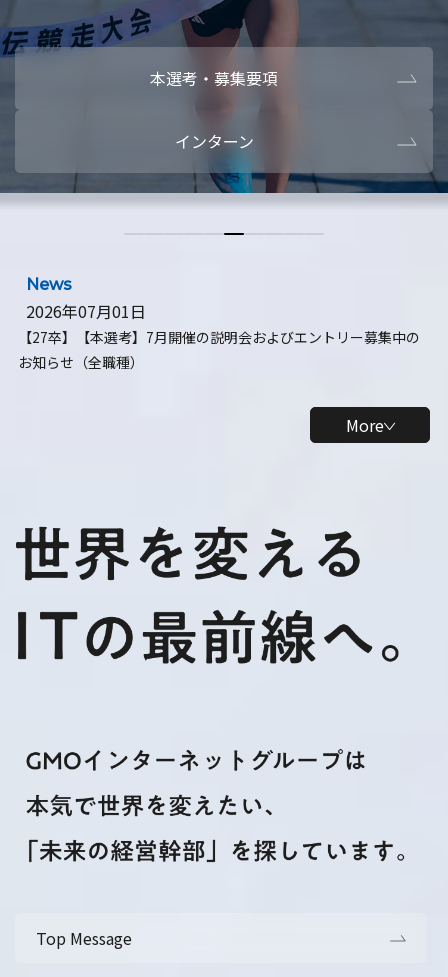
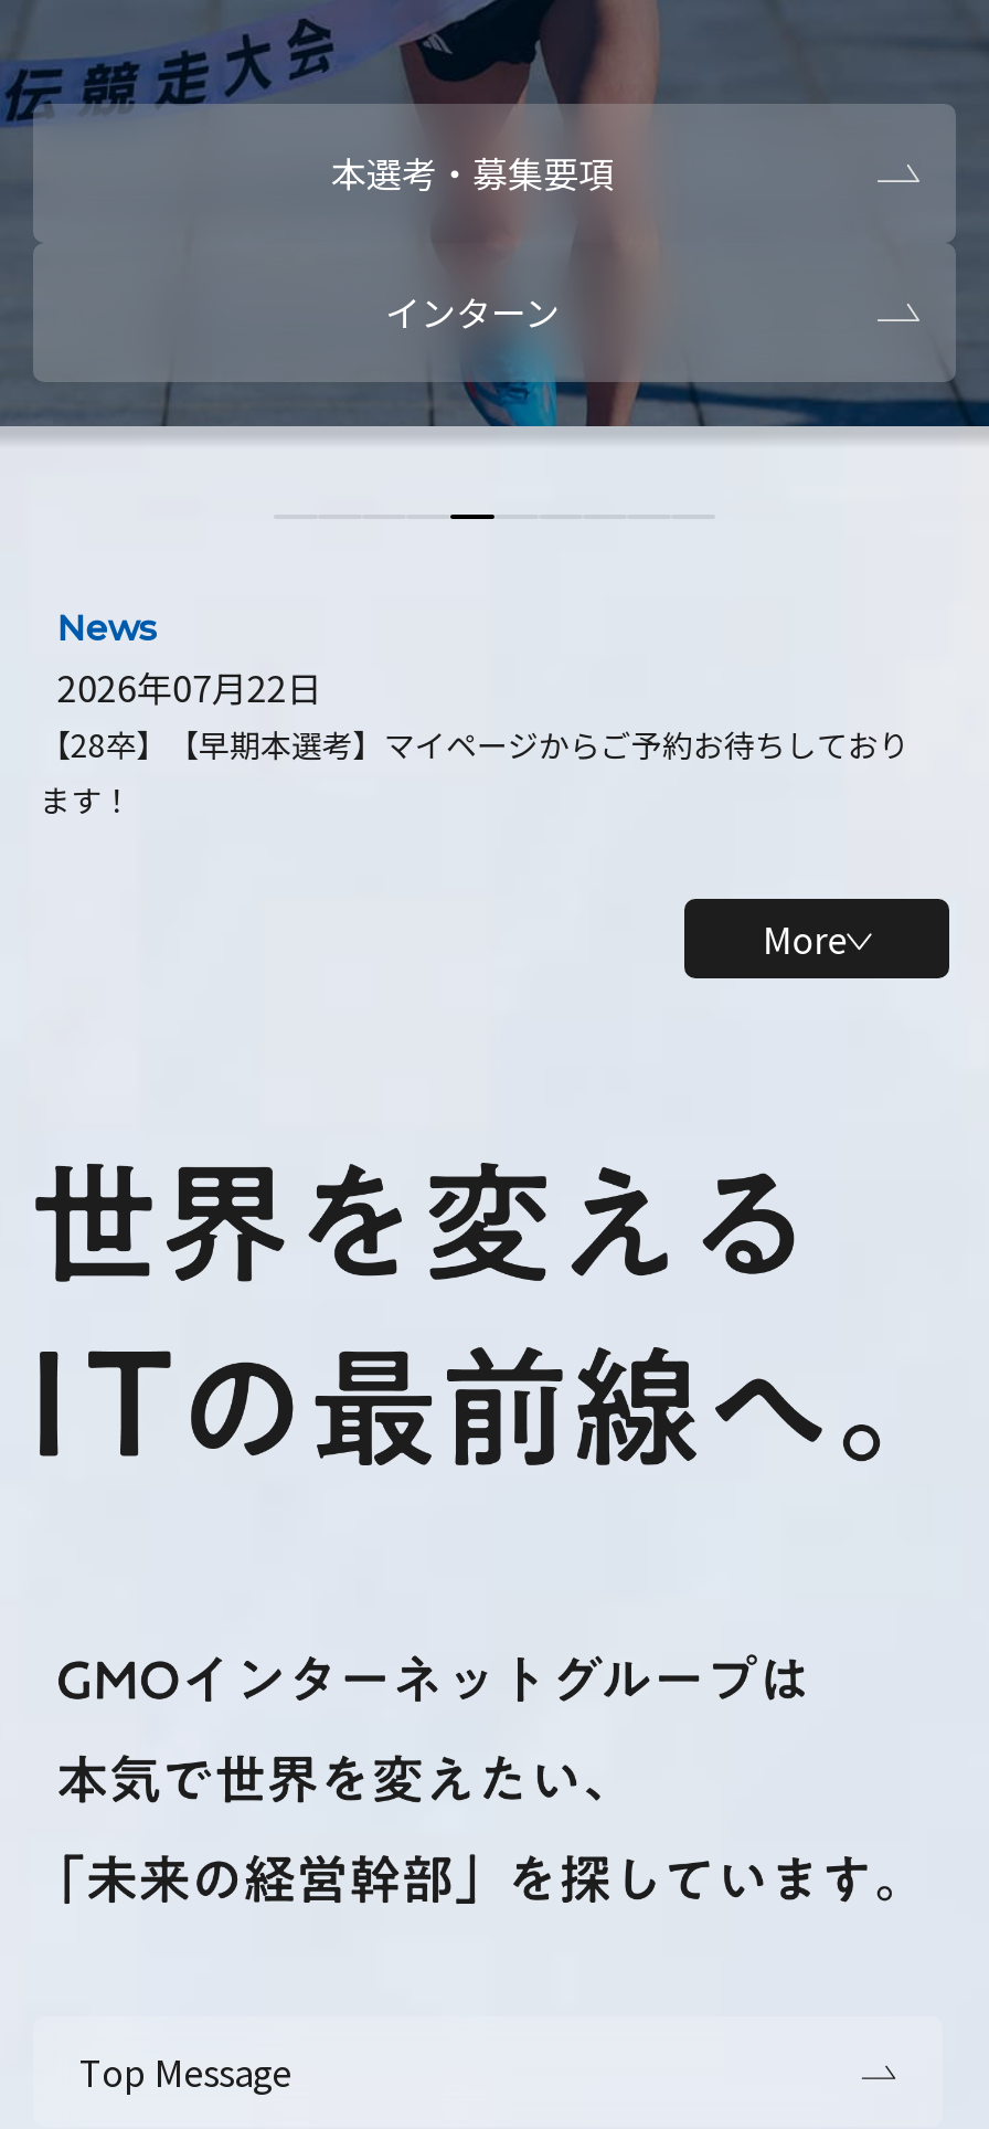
[18,299,420,372] 2026年07月01日 | 【27卒】【本選考】7月開催の説明会およびエントリー募集中の | お知らせ（全職種） -> [40,660,909,822] 2026年07月22日 | 【28卒】【早期本選考】マイページからご予約お待ちしており | ます！

